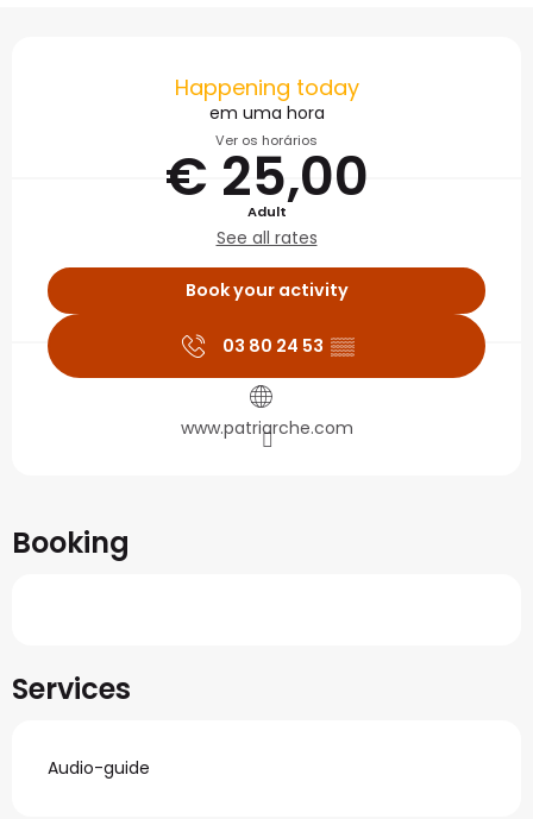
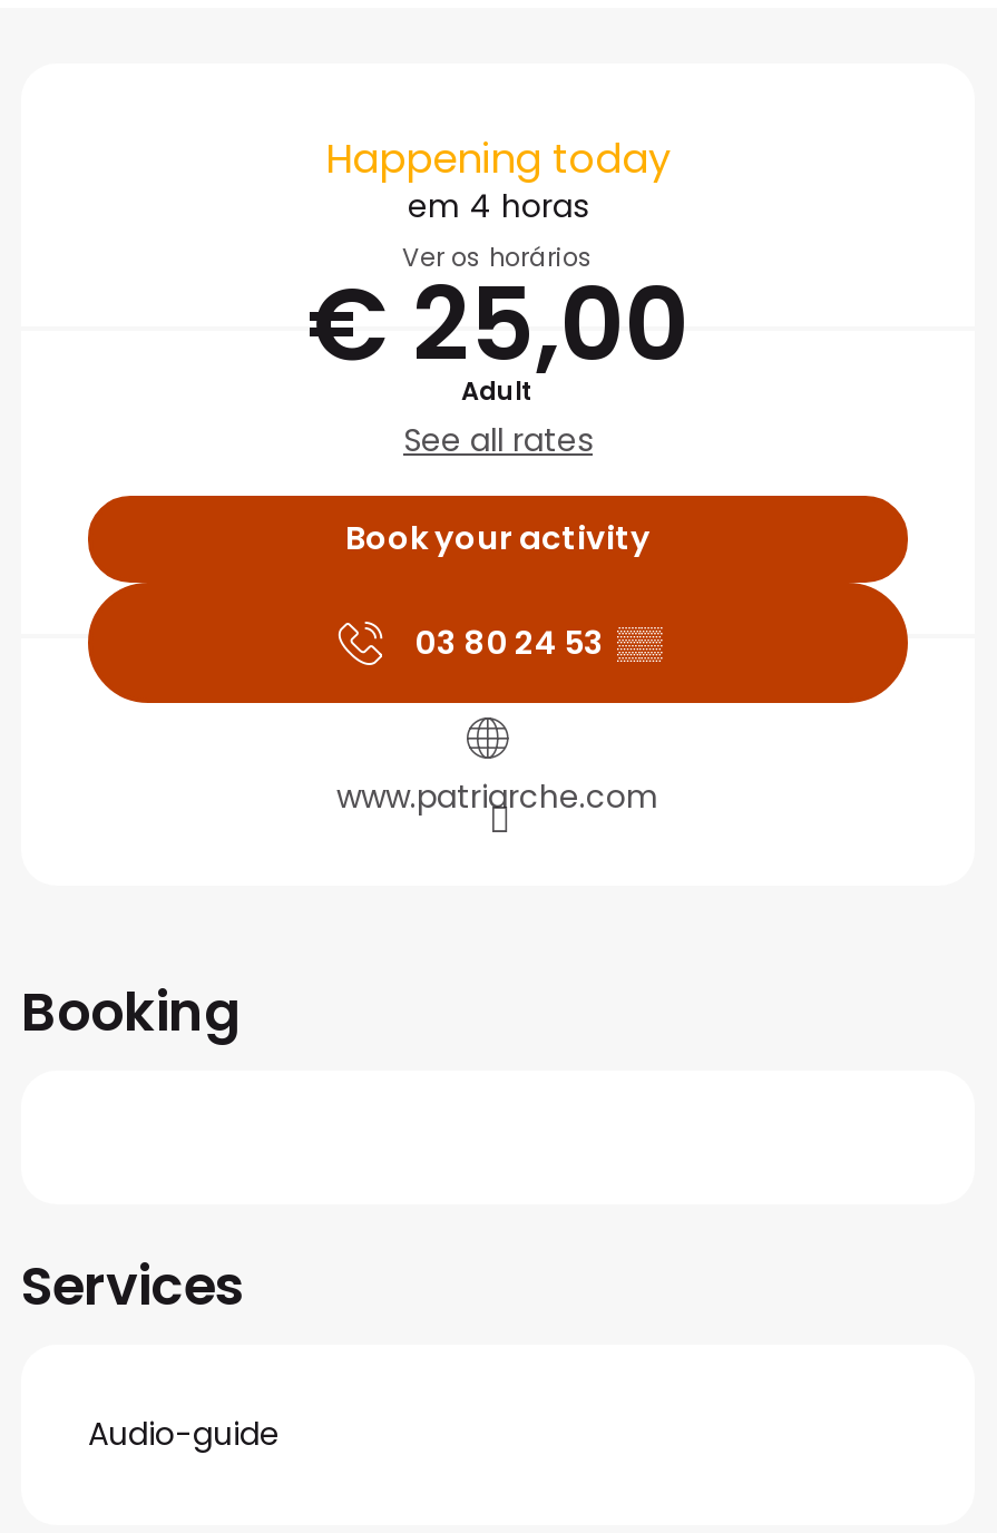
[209,101,324,125] em uma hora -> [408,184,588,228] em 4 horas

